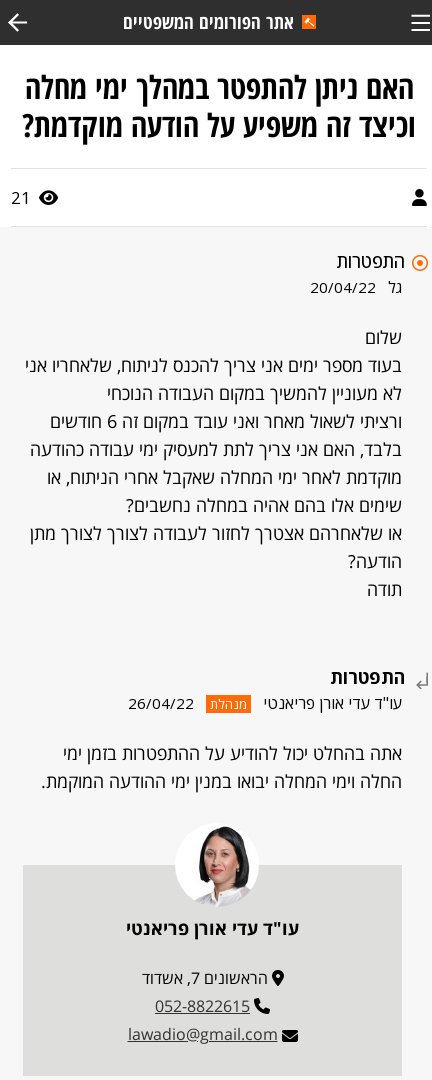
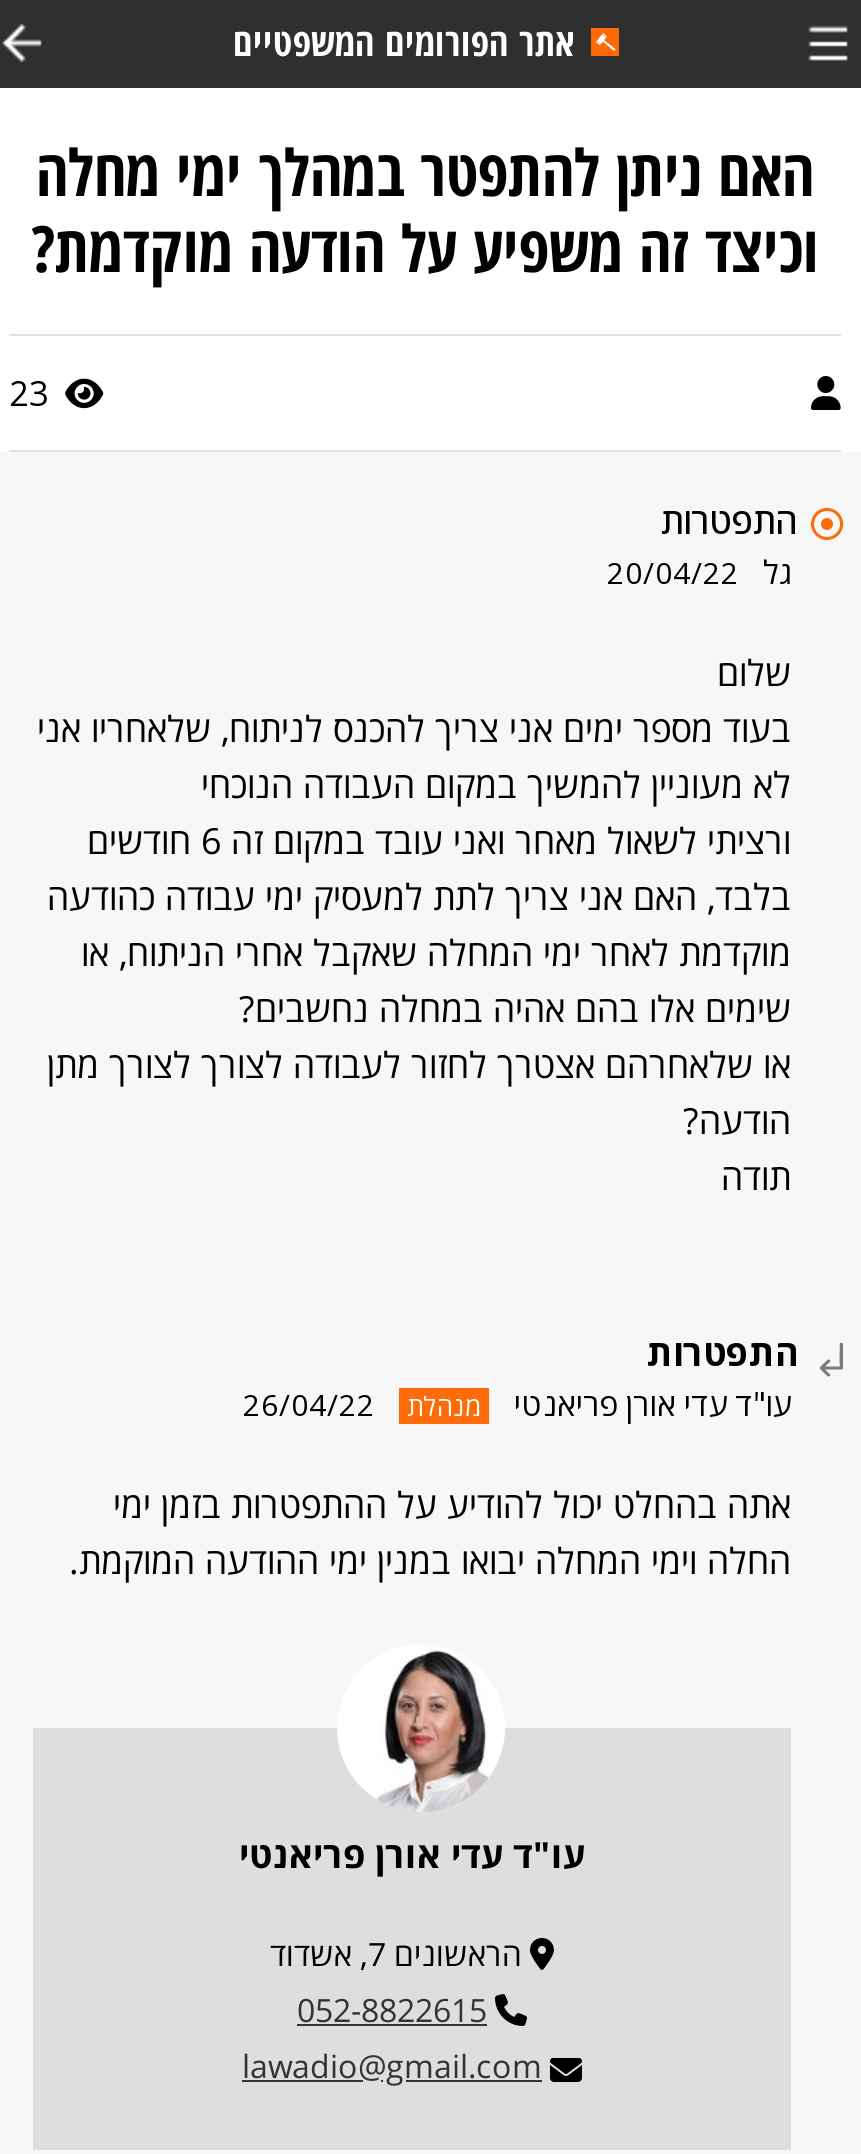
[11,186,31,209] 21 -> [9,370,49,416] 23

